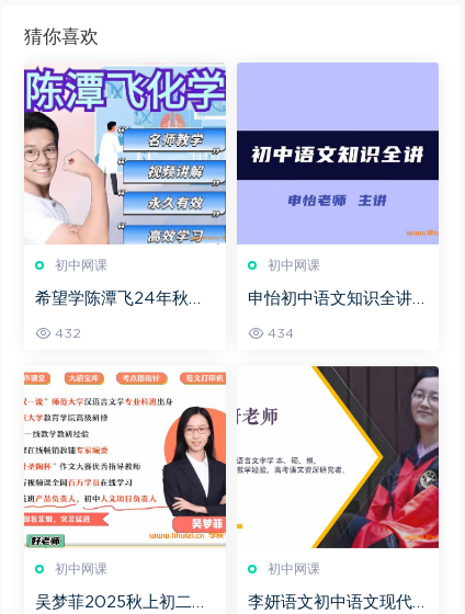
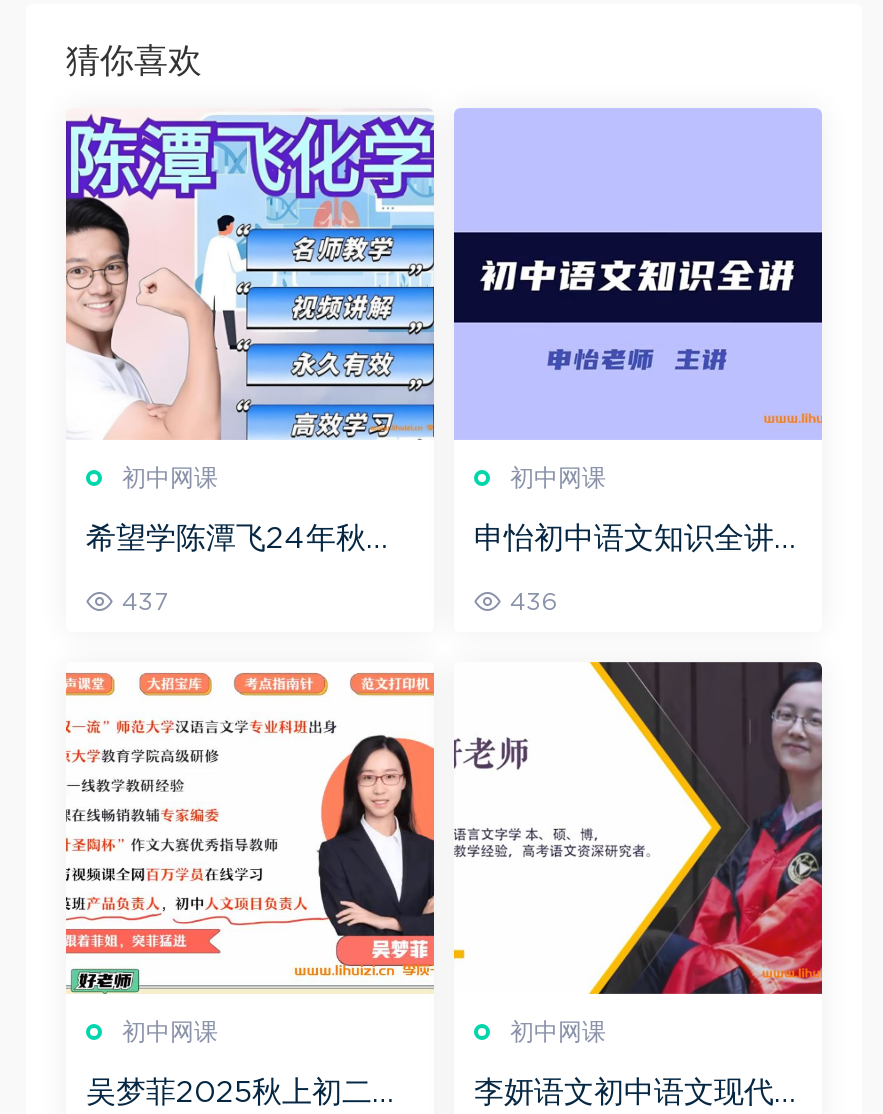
[50,327,81,340] 432 -> [114,590,168,614] 437
[263,327,294,340] 434 -> [502,590,558,614] 436

